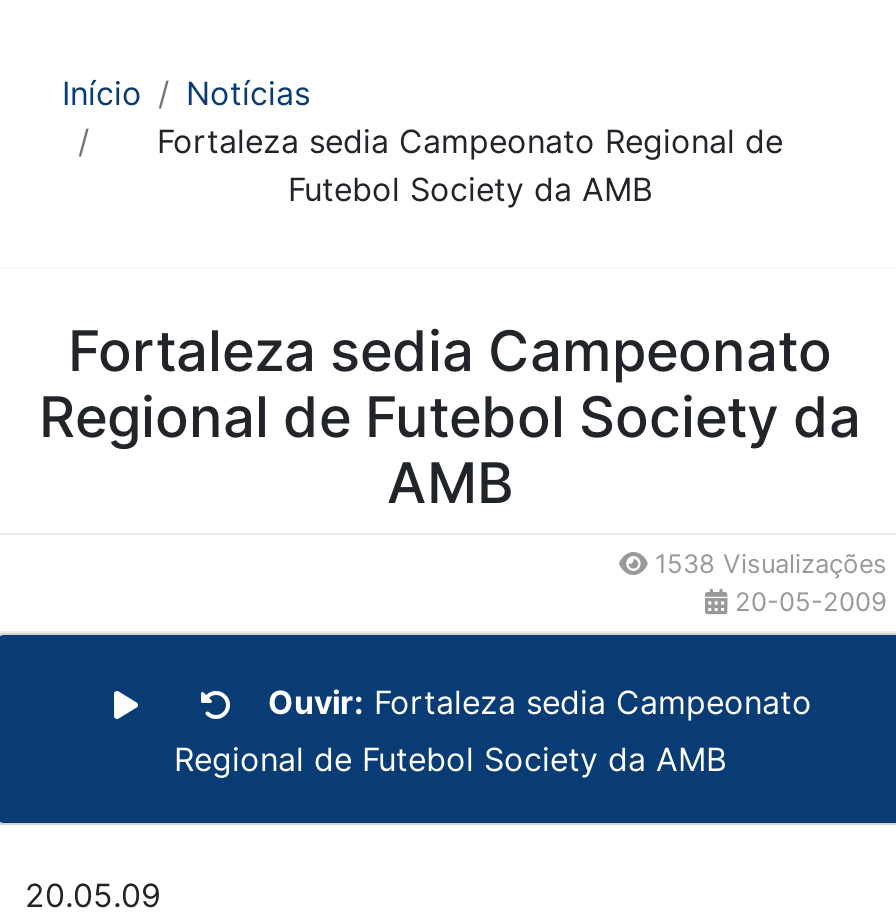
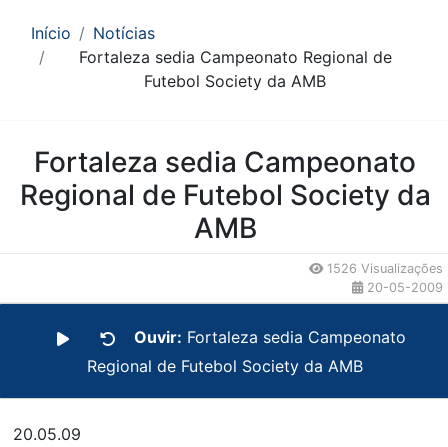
[647,549,887,579] 1538 Visualizações -> [323,261,443,276] 1526 Visualizações

